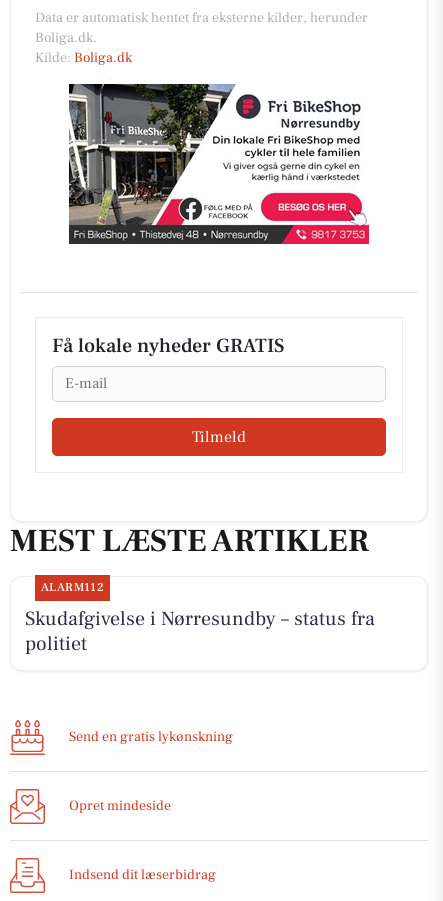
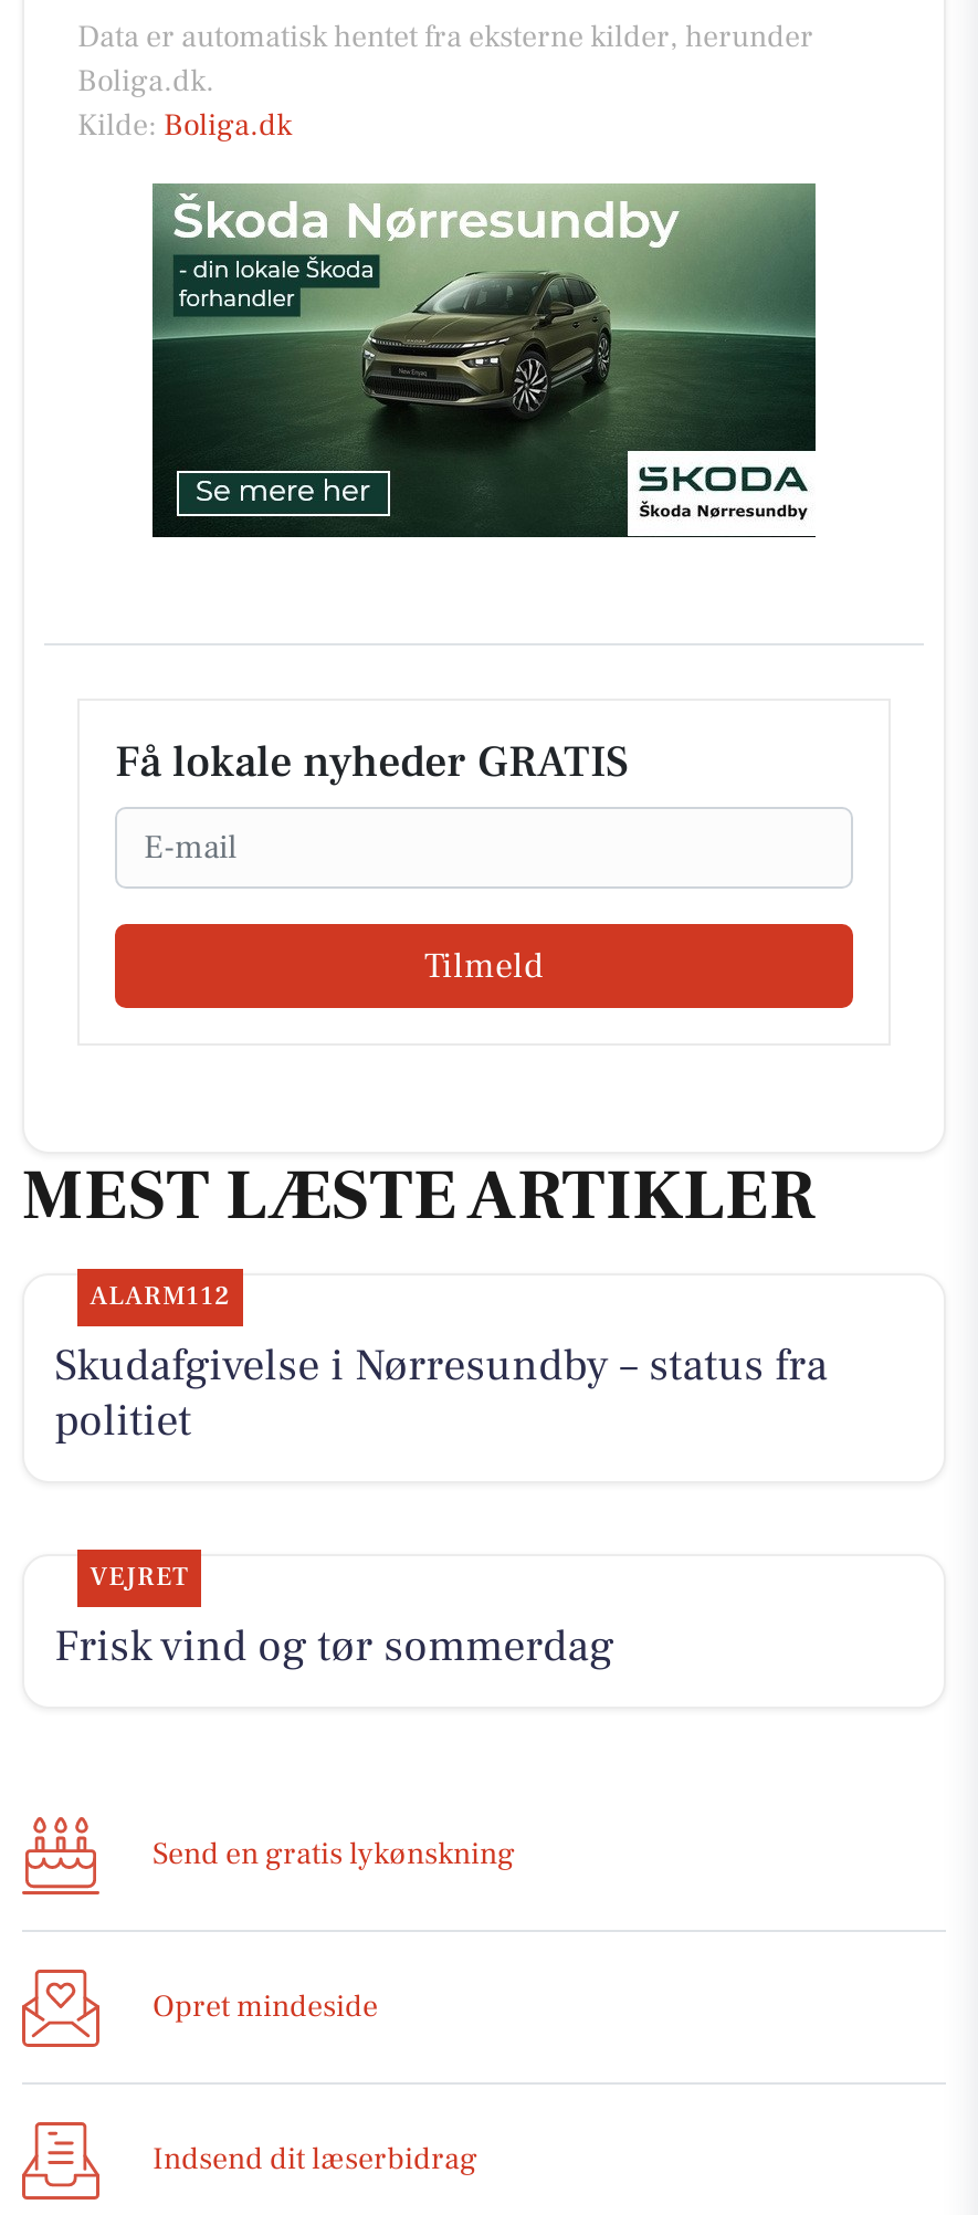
[68,84,370,245] [image] -> [150,182,818,540] [image]
none -> [54,1562,614,1677] VEJRET | Frisk vind og tør sommerdag

